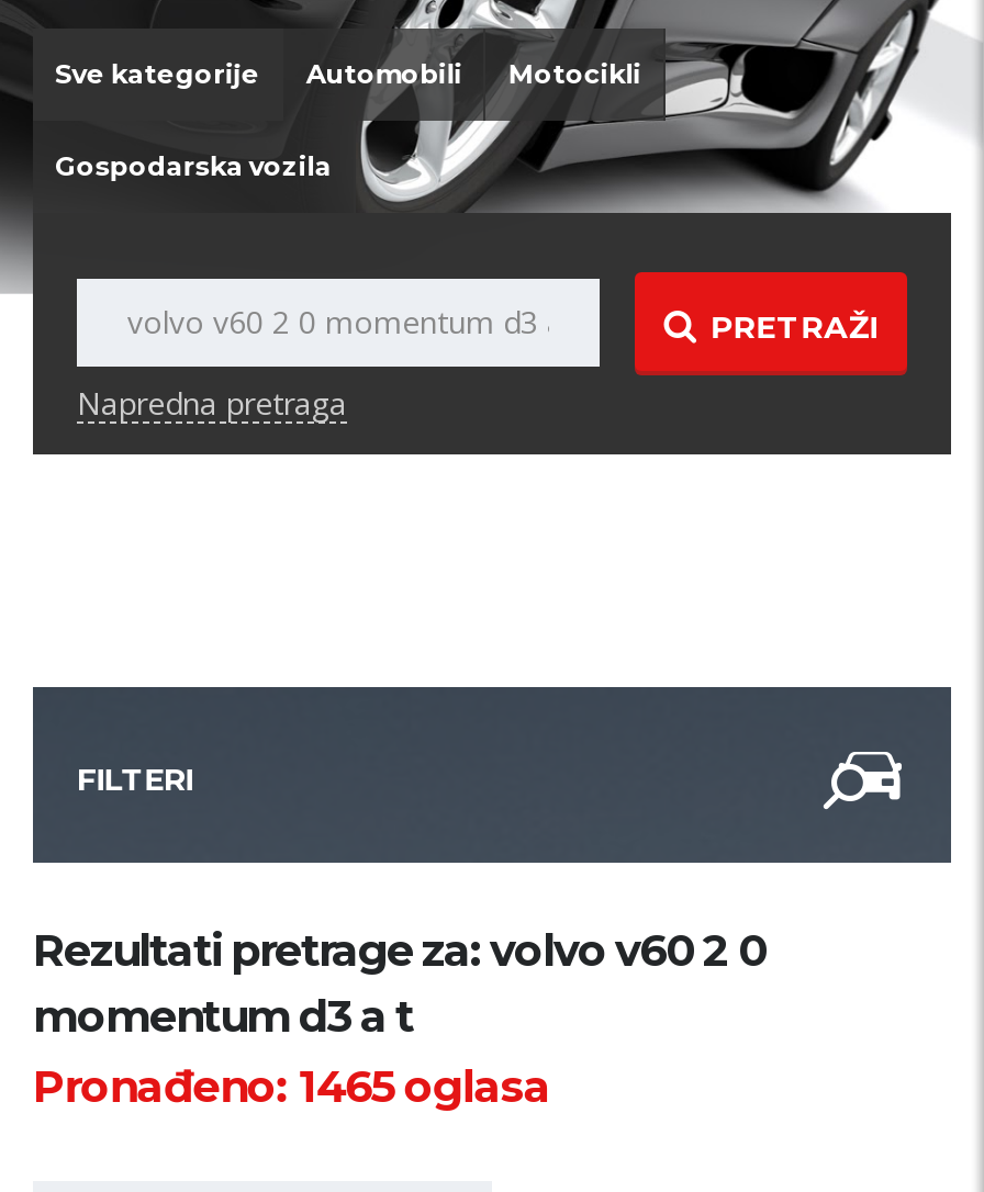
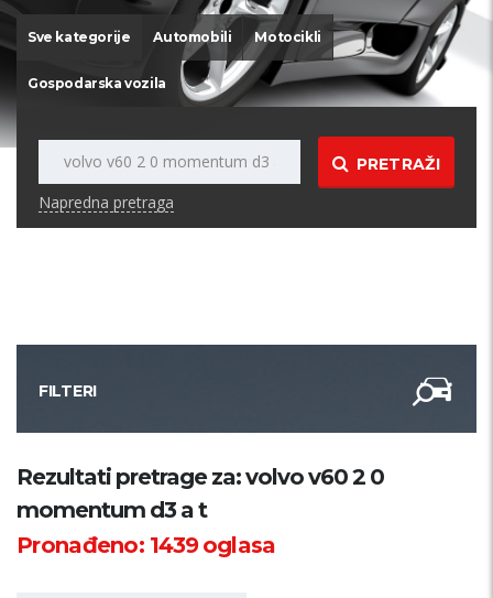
[33,1060,550,1113] Pronađeno: 1465 oglasa -> [17,532,276,558] Pronađeno: 1439 oglasa

